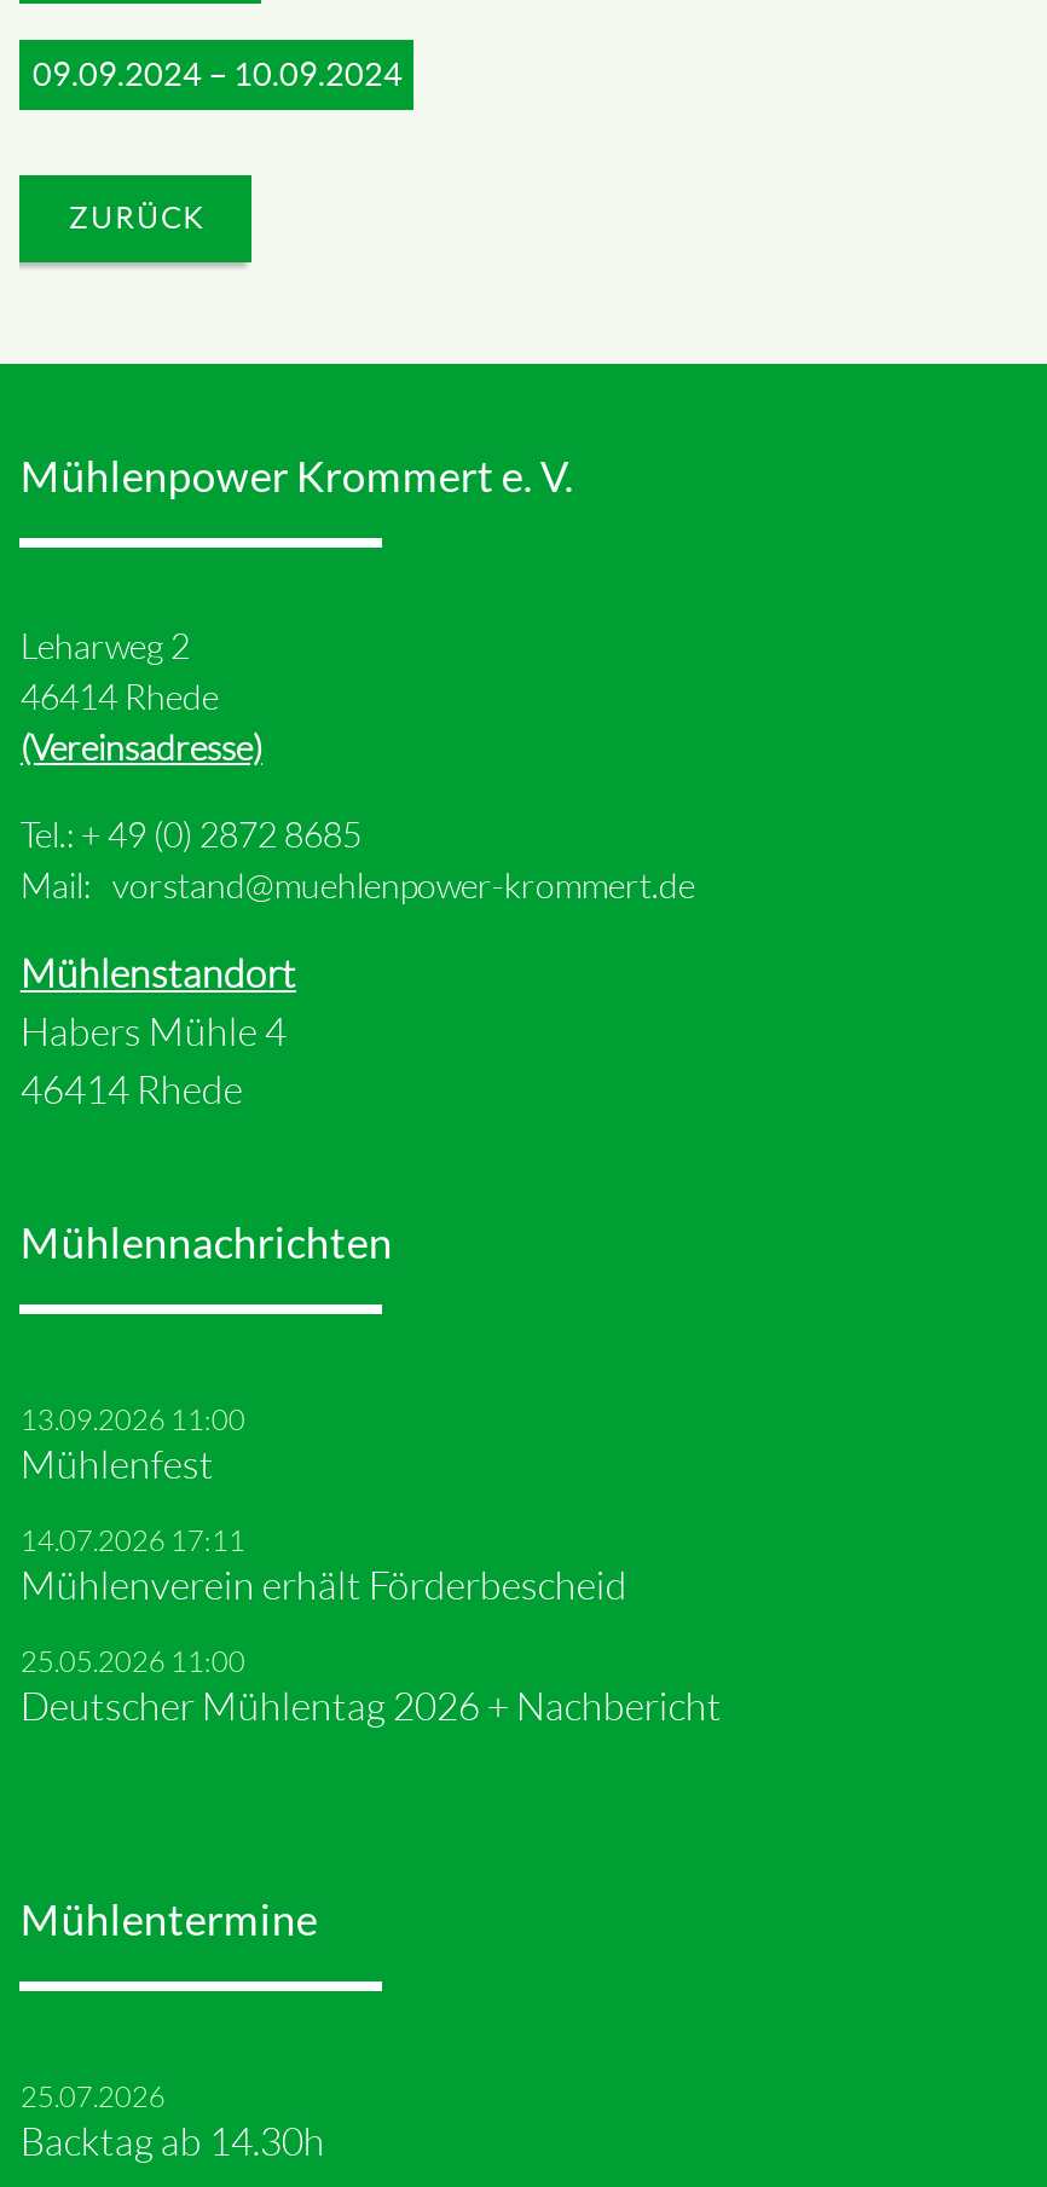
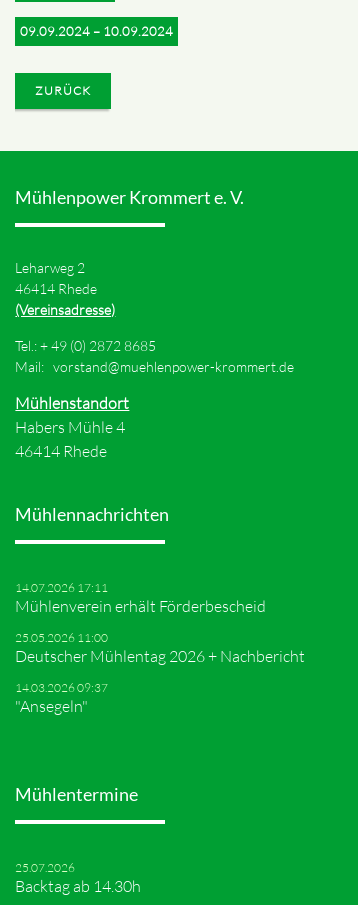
[20,1400,245,1487] 13.09.2026 11:00 | Mühlenfest -> none
moved [20,1521,722,1729] -> [15,580,305,666]: 14.07.2026 17:11 | Mühlenverein erhält Förderbescheid | 25.05.2026 11:00 | Deutscher Mühlentag 2026 + Nachbericht
none -> [15,680,108,716] 14.03.2026 09:37 | "Ansegeln"

